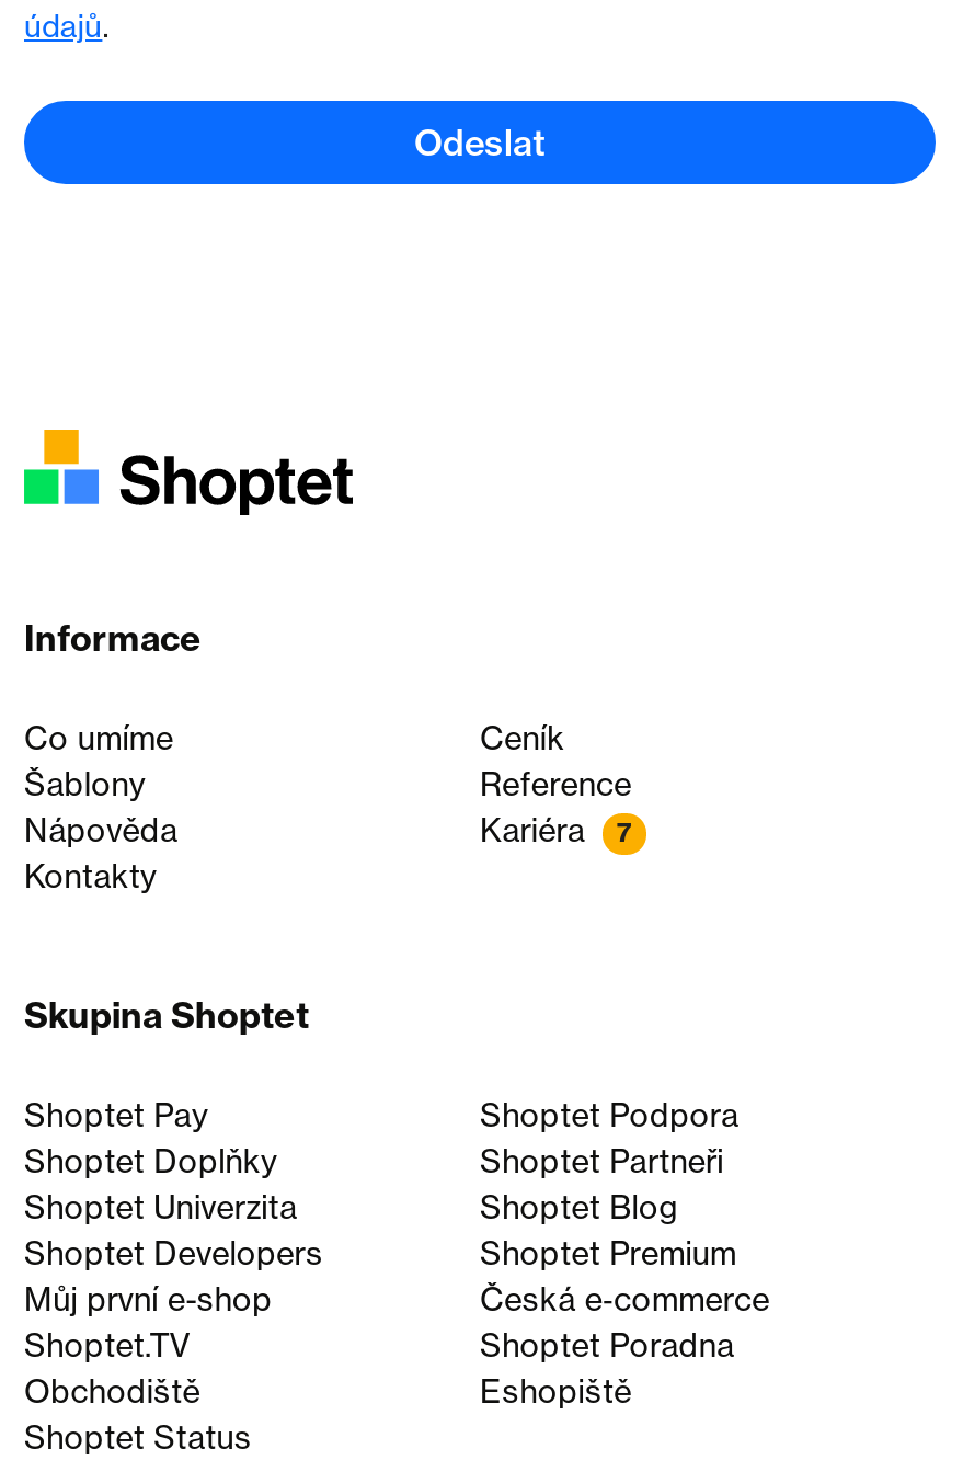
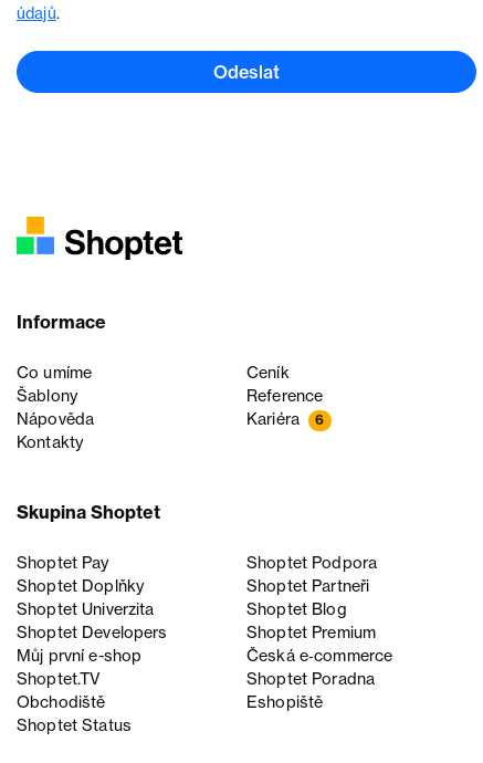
[480,812,632,851] Kariéra 7 -> [246,409,325,429] Kariéra 6

